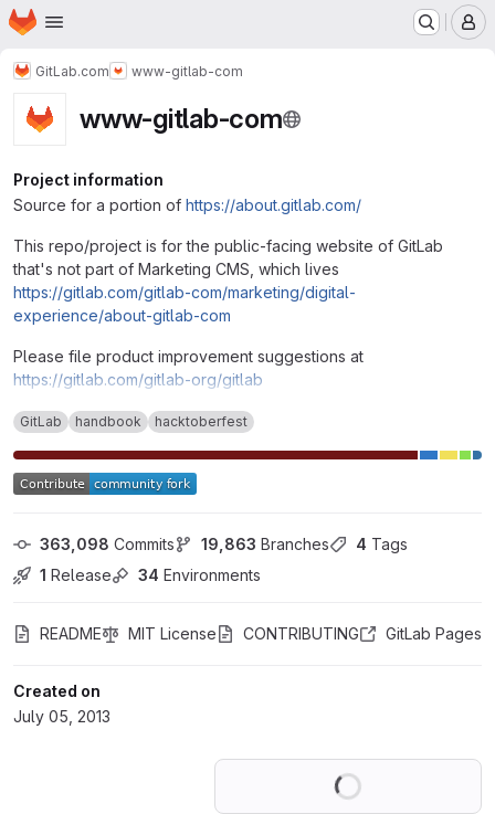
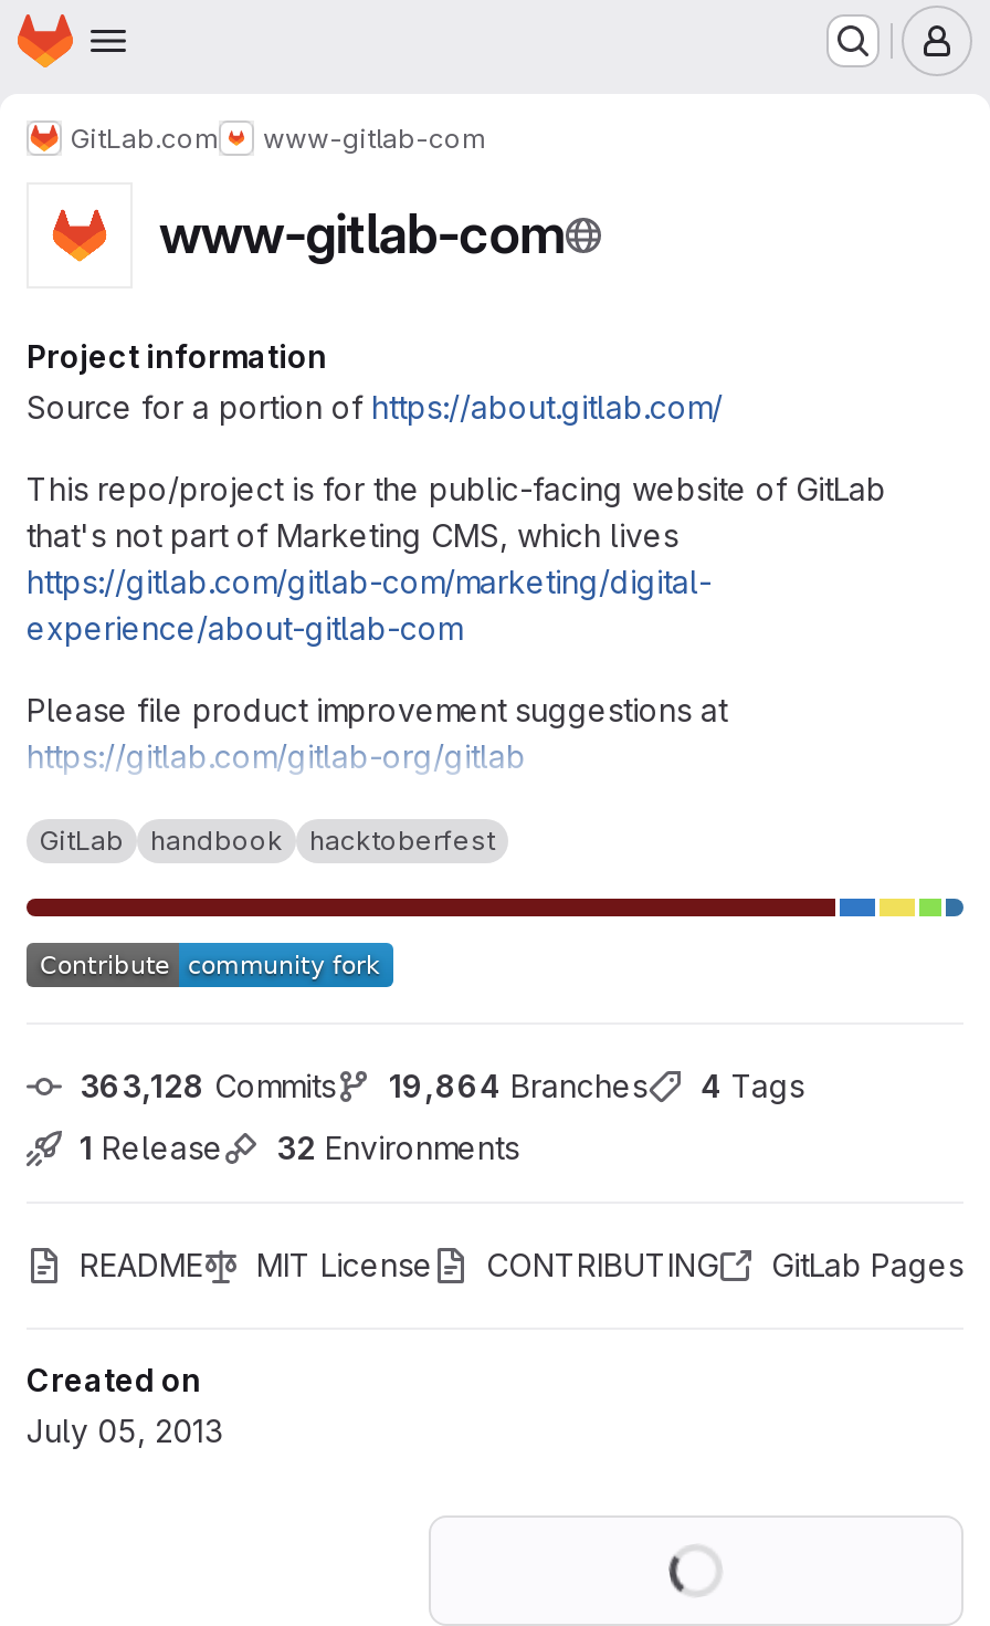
[40,535,175,553] 363,098 Commits -> [80,1067,336,1104] 363,128 Commits
[201,535,329,553] 19,863 Branches -> [389,1067,647,1104] 19,864 Branches
[138,565,261,584] 34 Environments -> [276,1129,519,1166] 32 Environments

